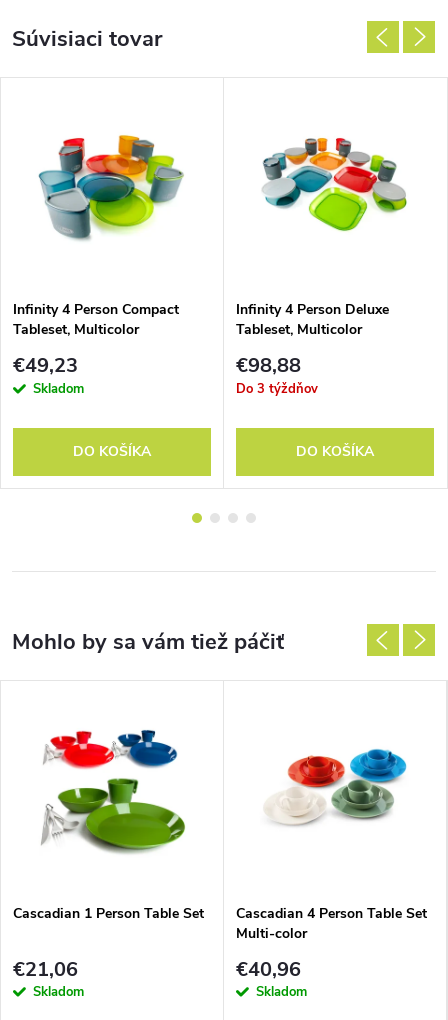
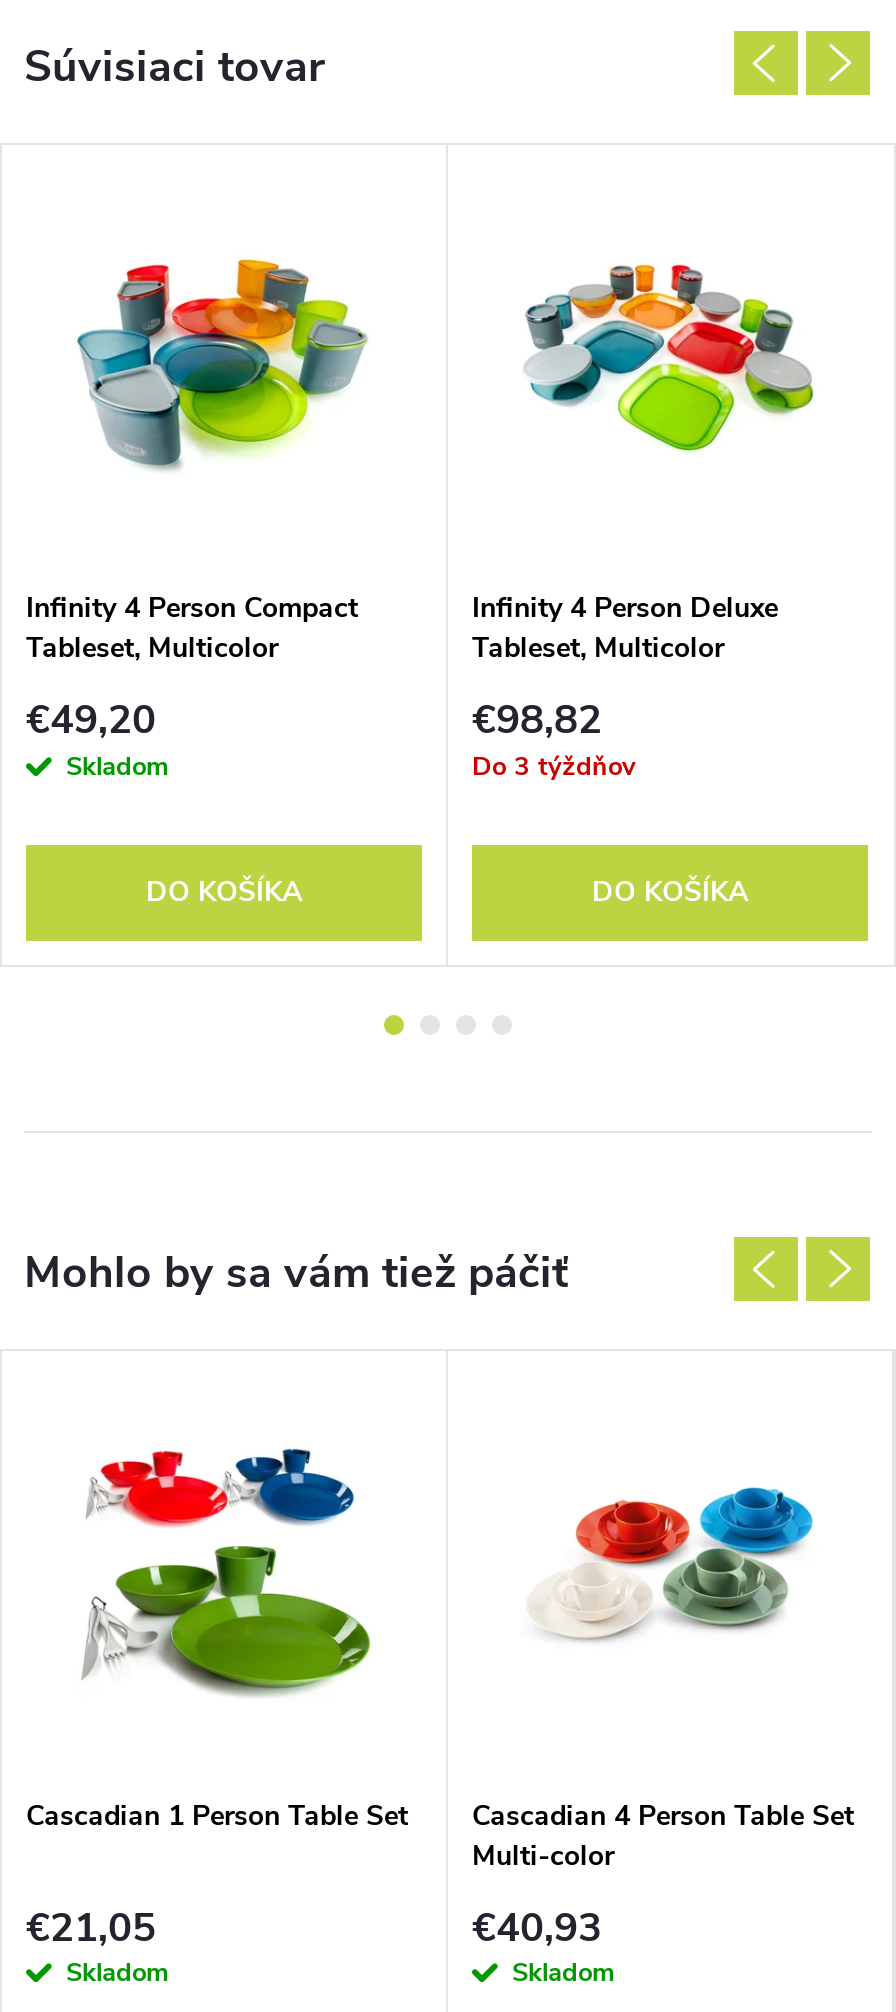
[13,352,78,379] €49,23 -> [26,694,156,748] €49,20
[236,352,301,379] €98,88 -> [472,694,602,748] €98,82
[13,956,78,983] €21,06 -> [26,1901,156,1955] €21,05
[236,956,301,983] €40,96 -> [472,1901,602,1955] €40,93

